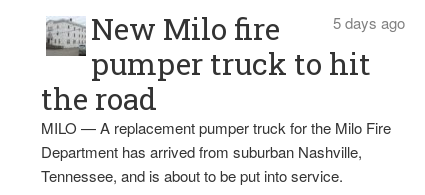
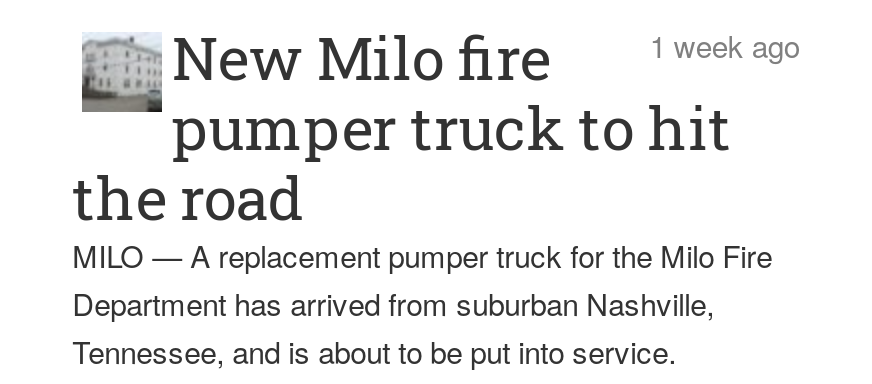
[333,12,405,33] 5 days ago -> [650,24,800,66] 1 week ago

